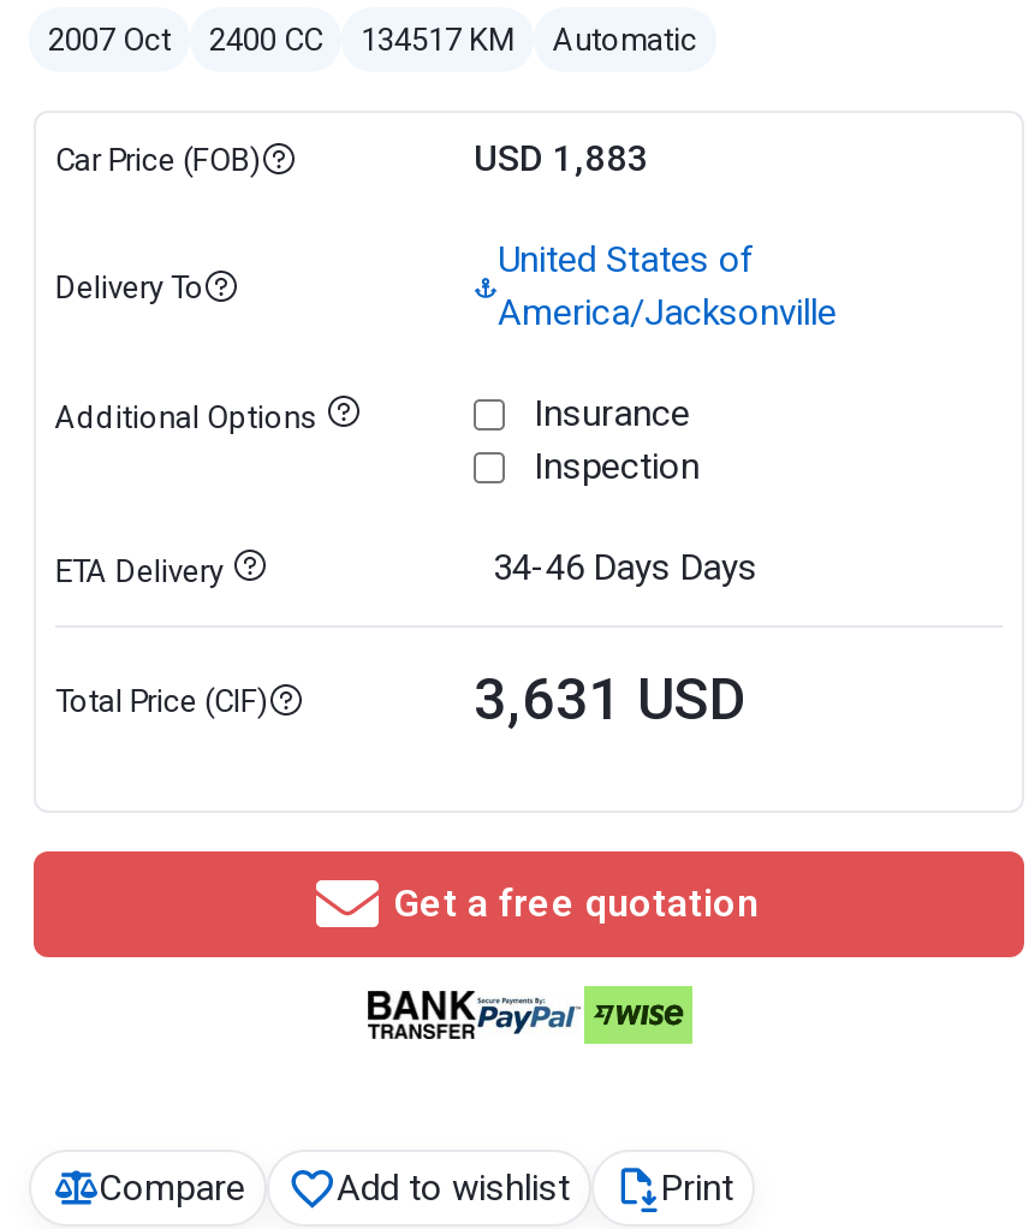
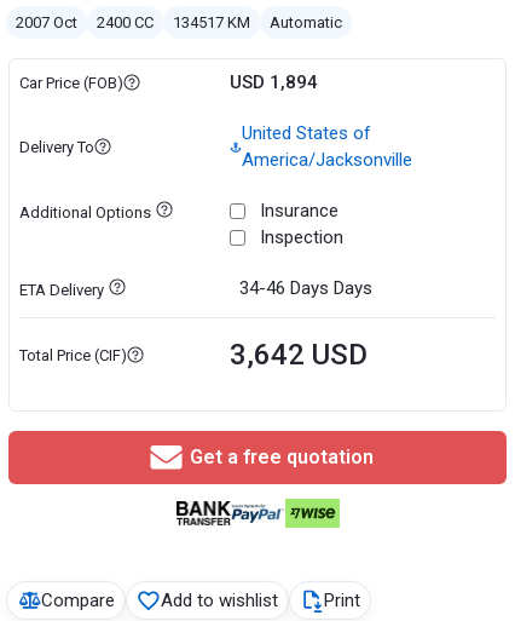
[474,137,649,180] USD 1,883 -> [230,71,318,93] USD 1,894
[474,666,748,734] 3,631 USD -> [230,338,368,372] 3,642 USD

